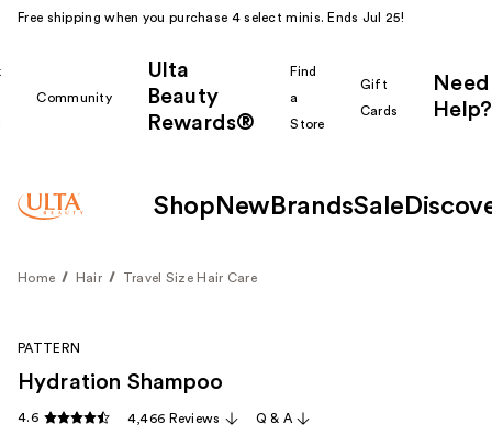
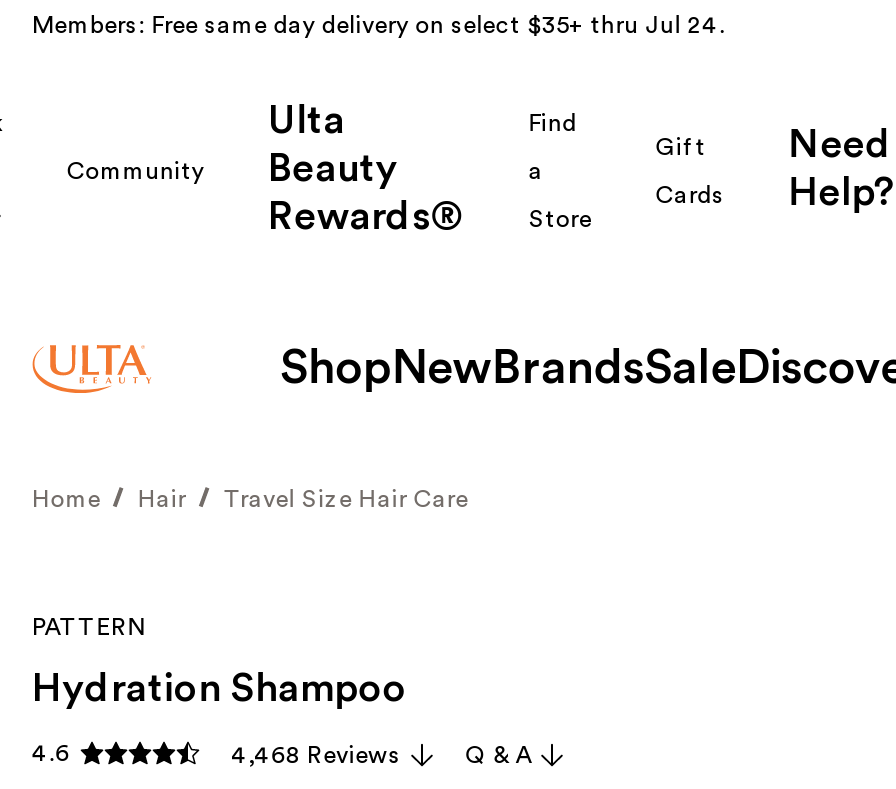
[18,11,404,24] Free shipping when you purchase 4 select minis. Ends Jul 25! -> [32,13,725,37] Members: Free same day delivery on select $35+ thru Jul 24.
[127,412,220,425] 4,466 Reviews -> [231,743,401,767] 4,468 Reviews

